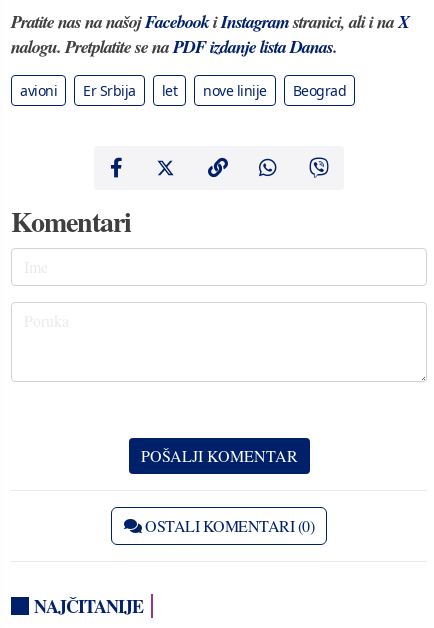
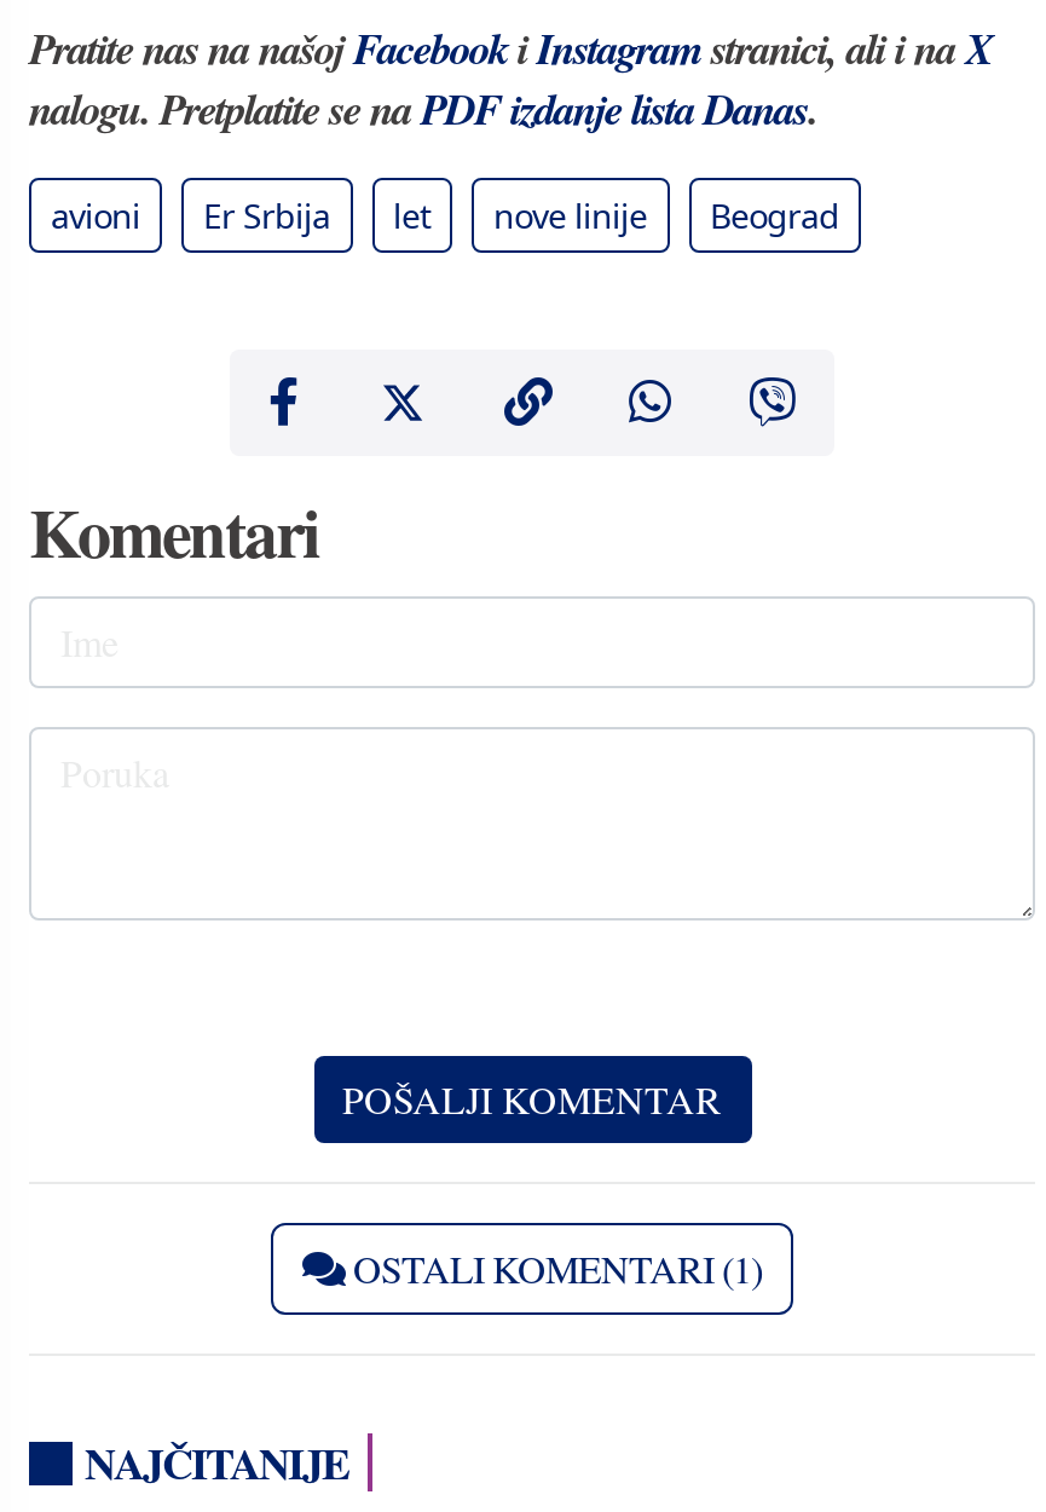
[145,515,314,536] OSTALI KOMENTARI (0) -> [353,1241,762,1292] OSTALI KOMENTARI (1)

